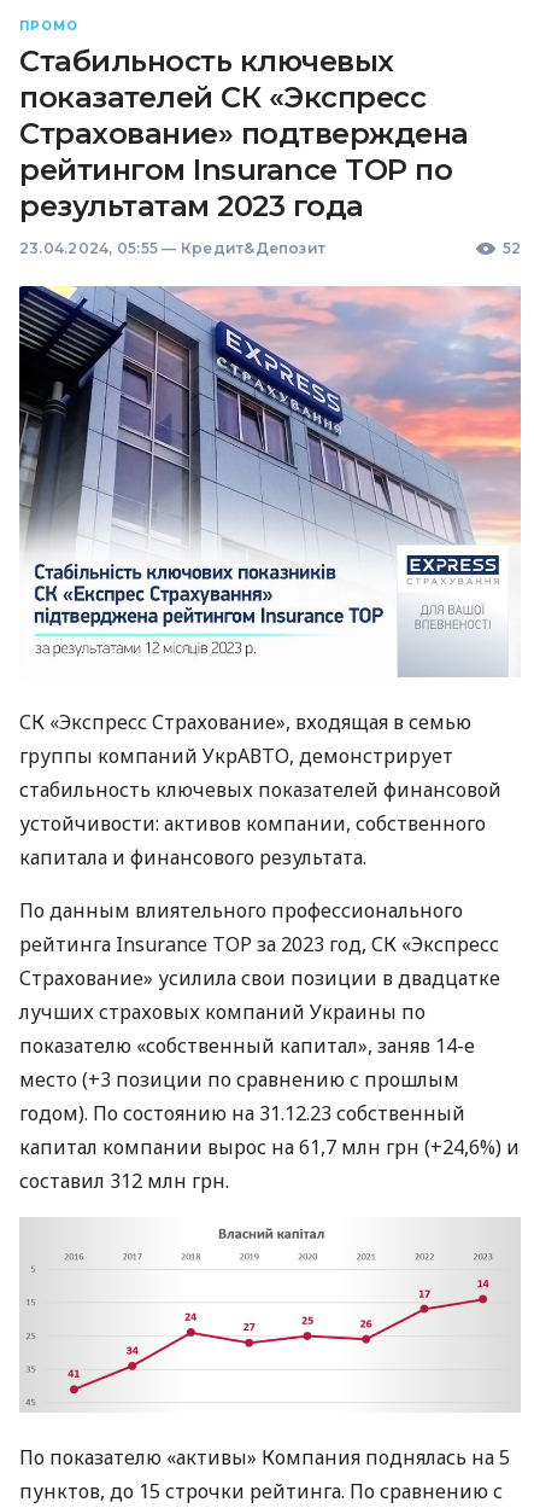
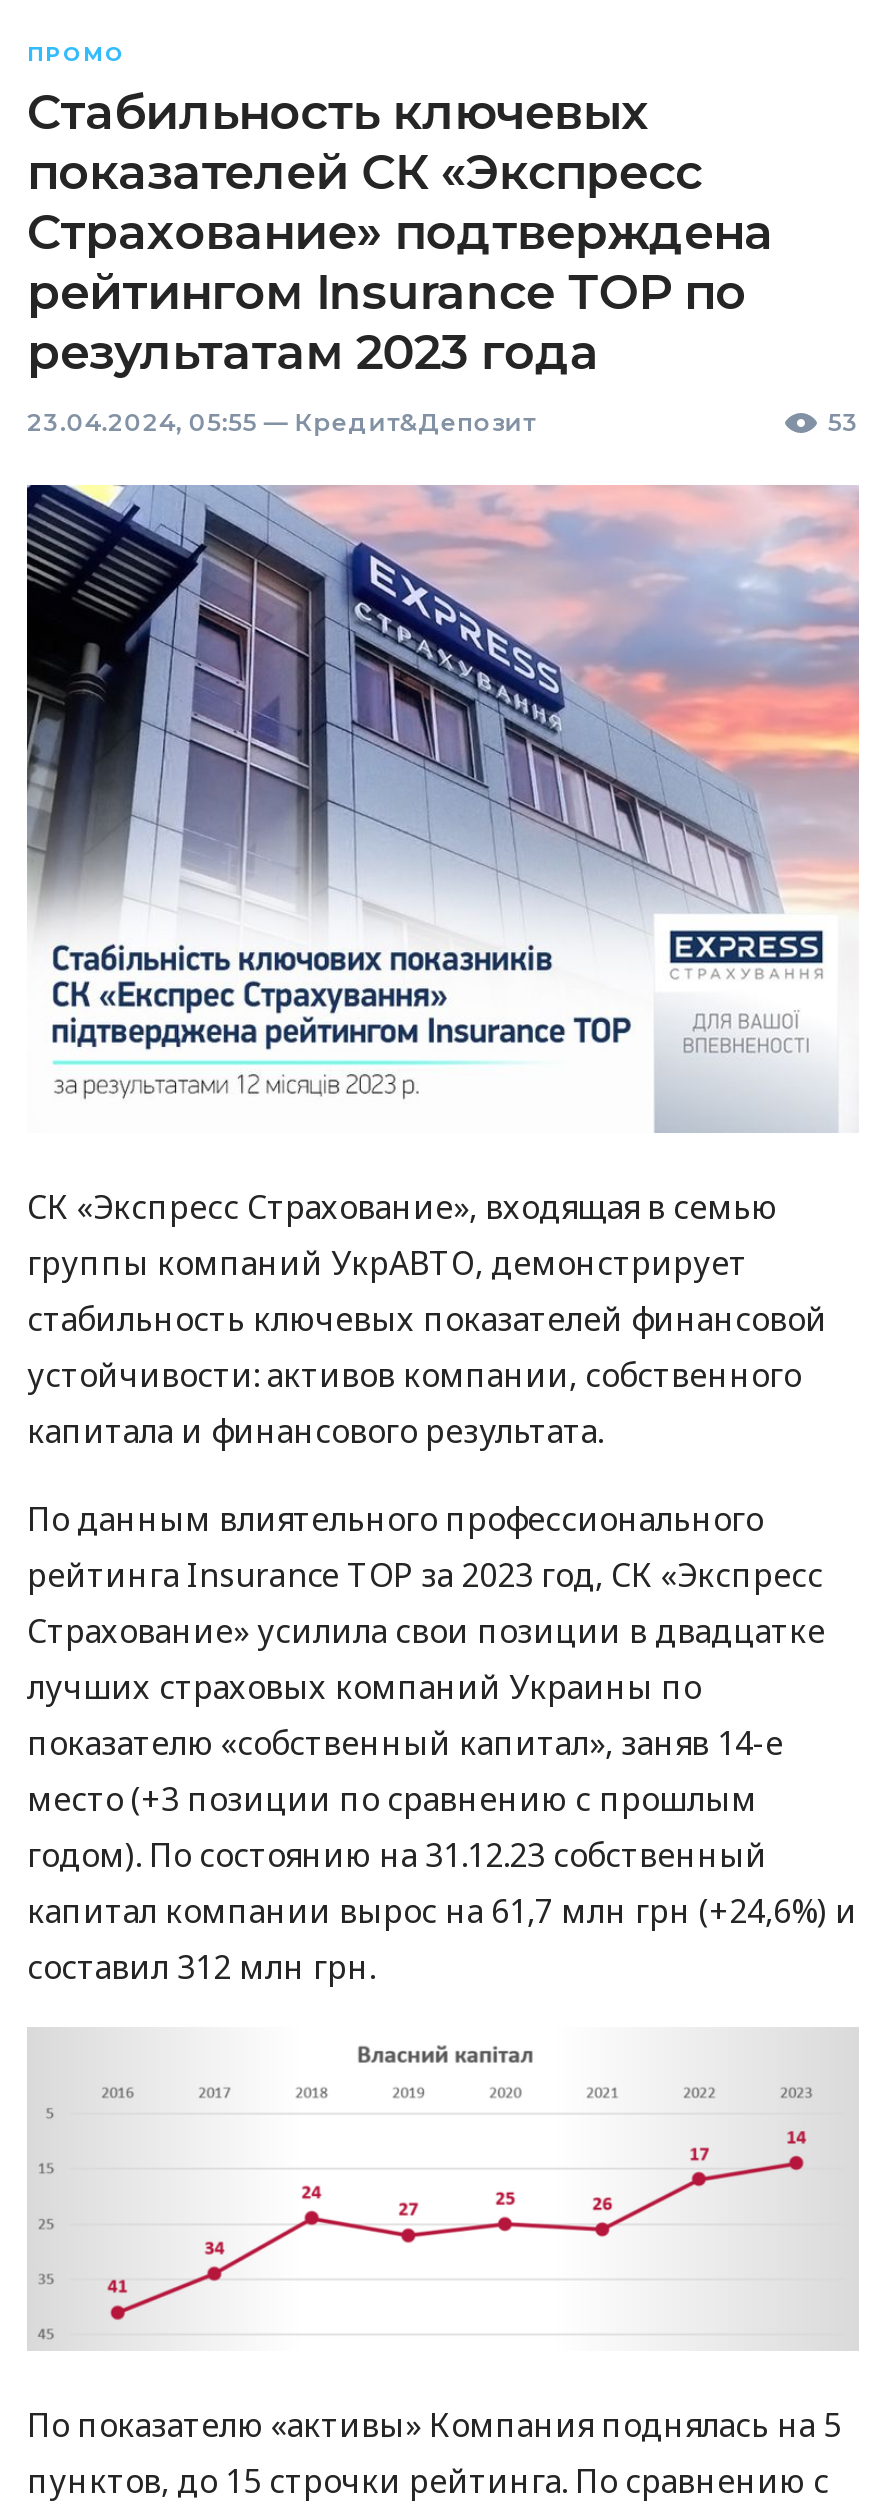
[502,239,521,257] 52 -> [828,407,859,437] 53

